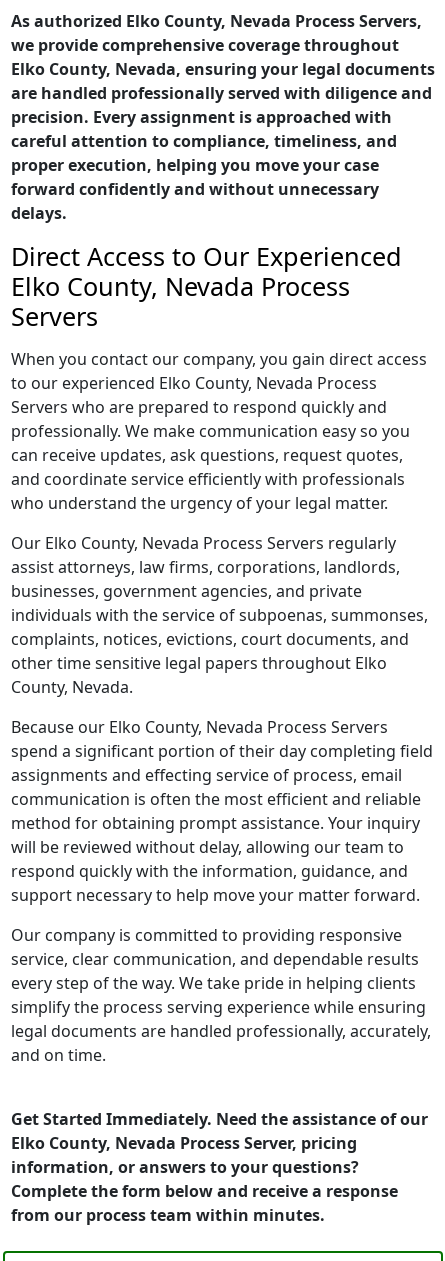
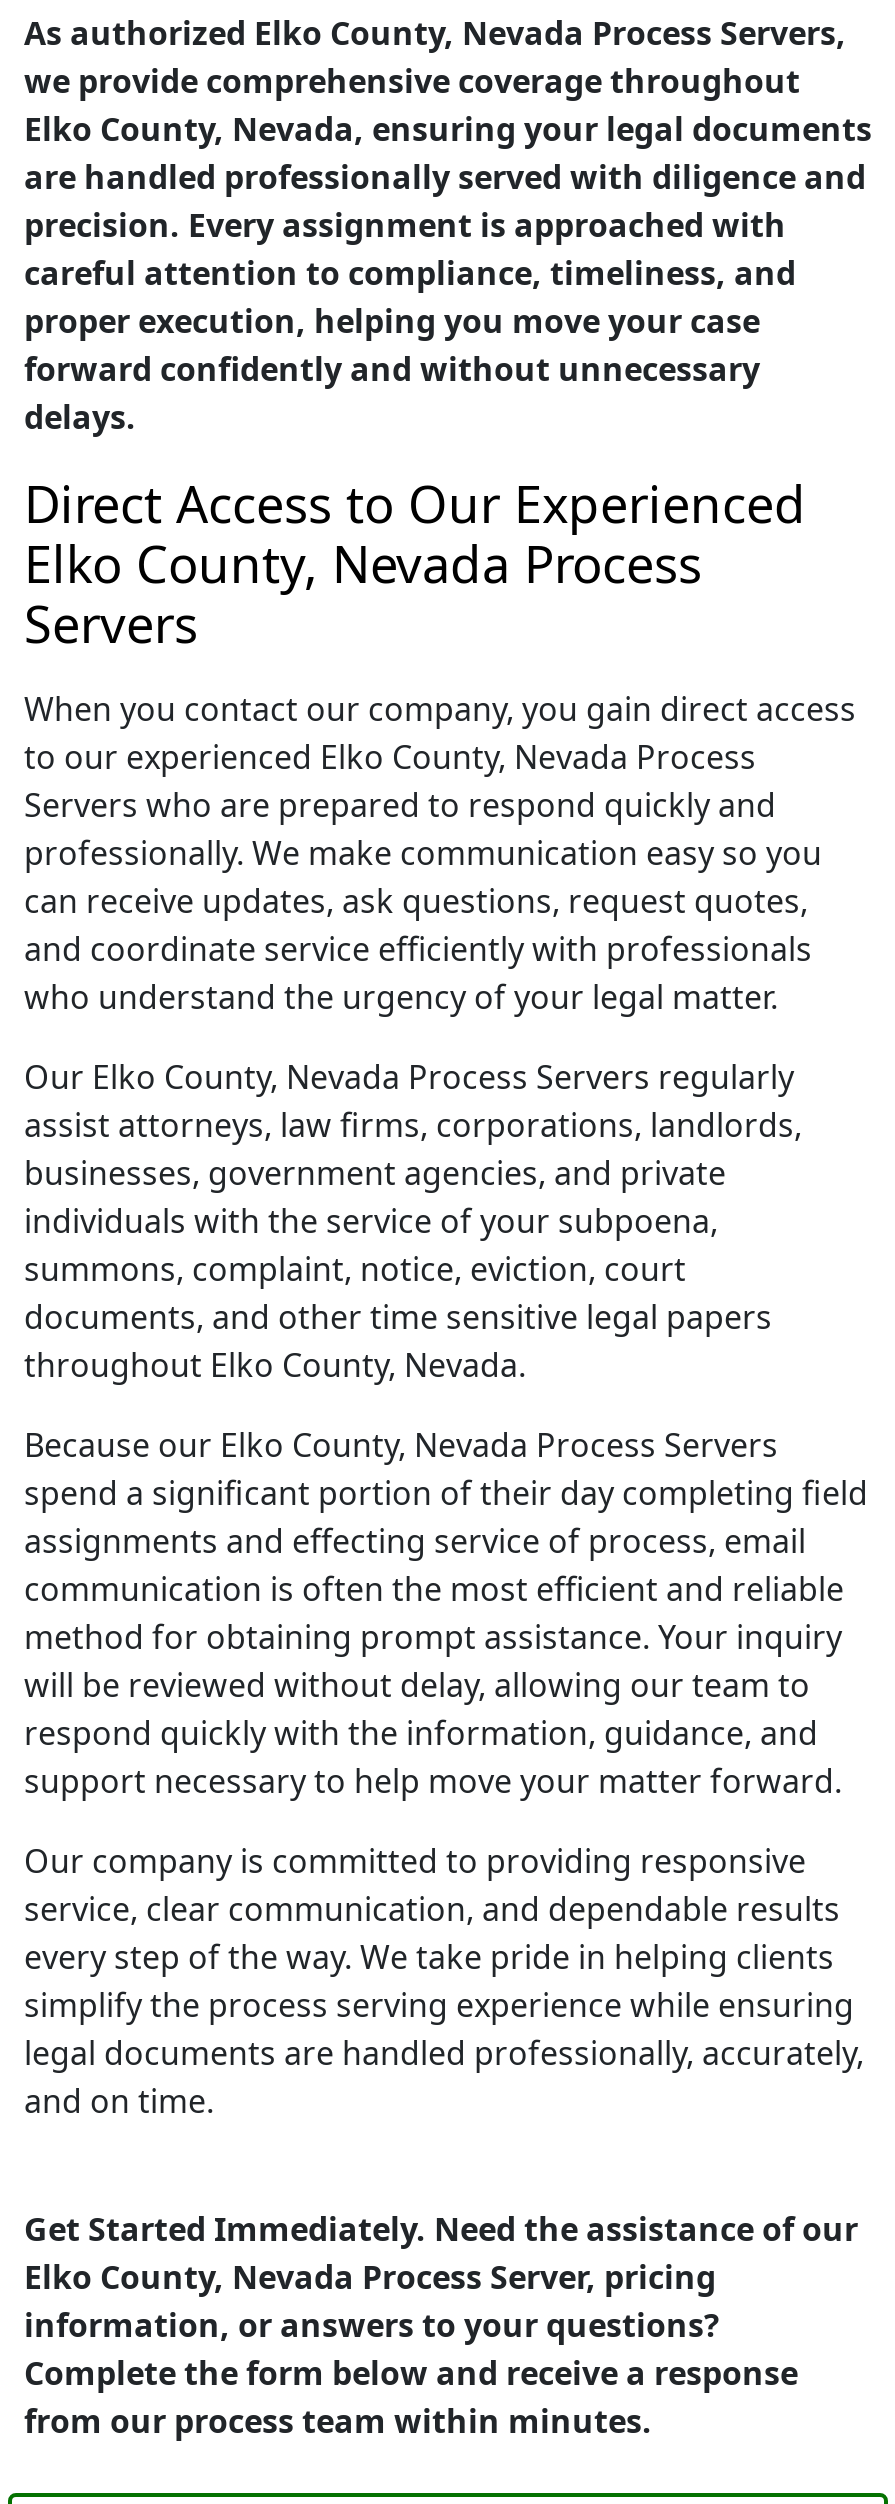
[11,604,428,698] individuals with the service of subpoenas, summonses, | complaints, notices, evictions, court documents, and | other time sensitive legal papers throughout Elko | County, Nevada. -> [24,1199,772,1387] individuals with the service of your subpoena, | summons, complaint, notice, eviction, court | documents, and other time sensitive legal papers | throughout Elko County, Nevada.

